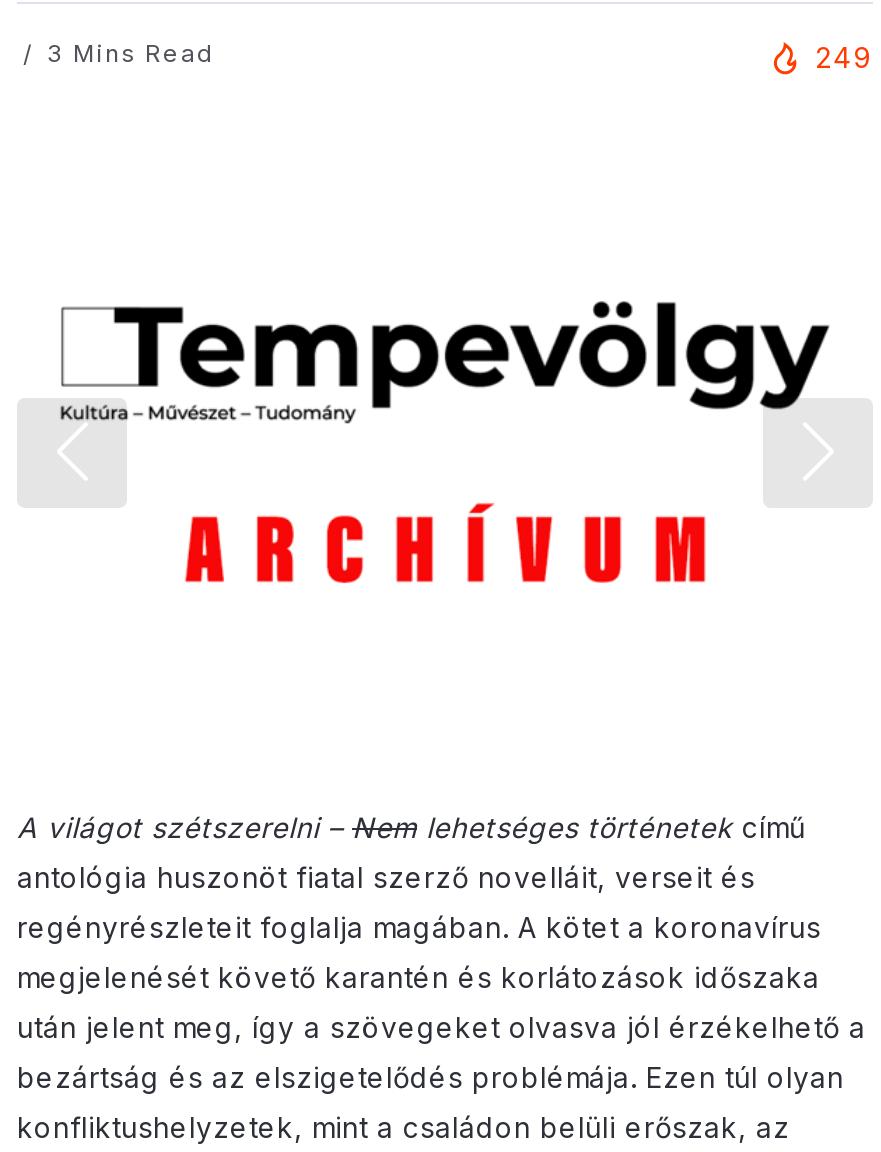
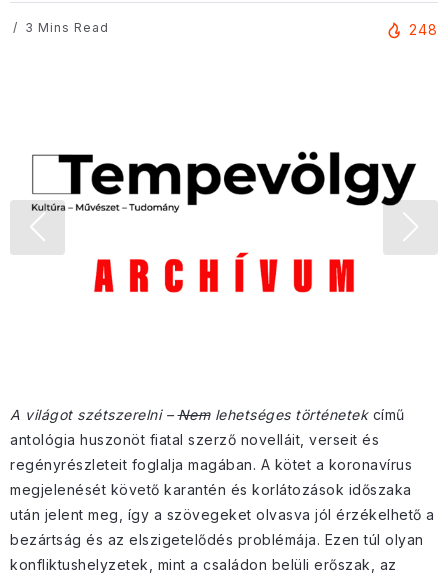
[815,40,873,74] 249 -> [409,21,438,38] 248

